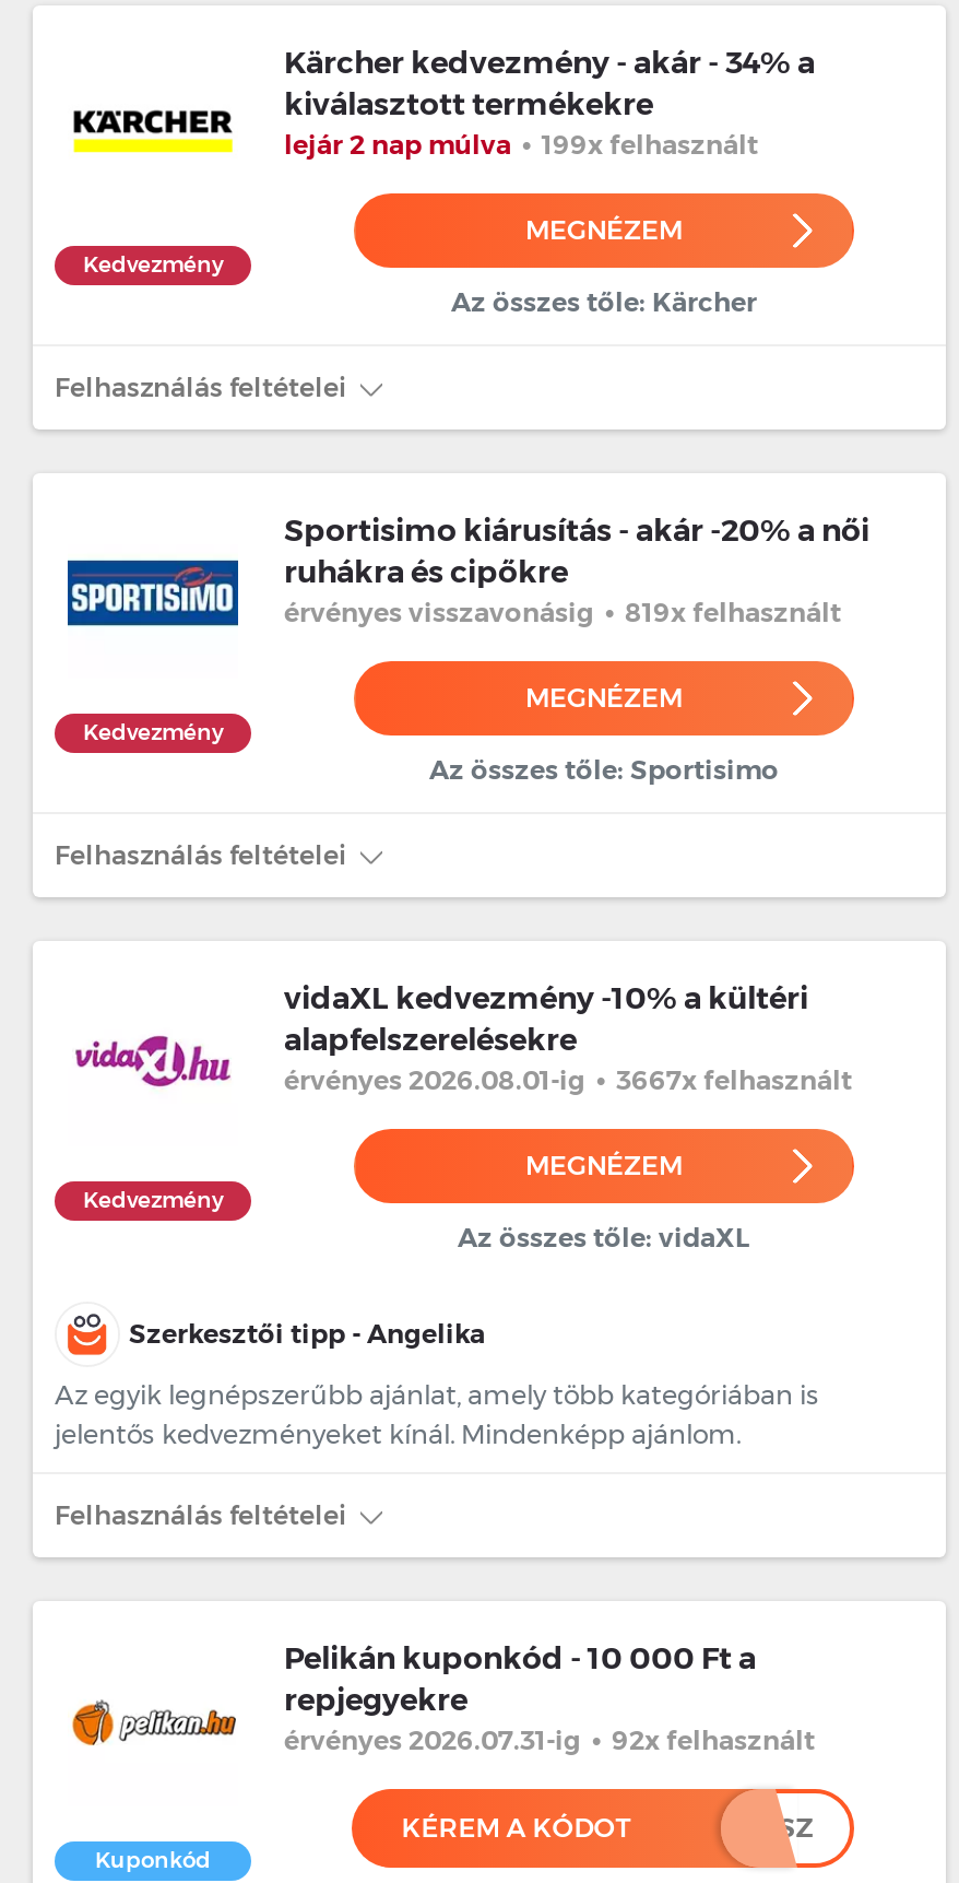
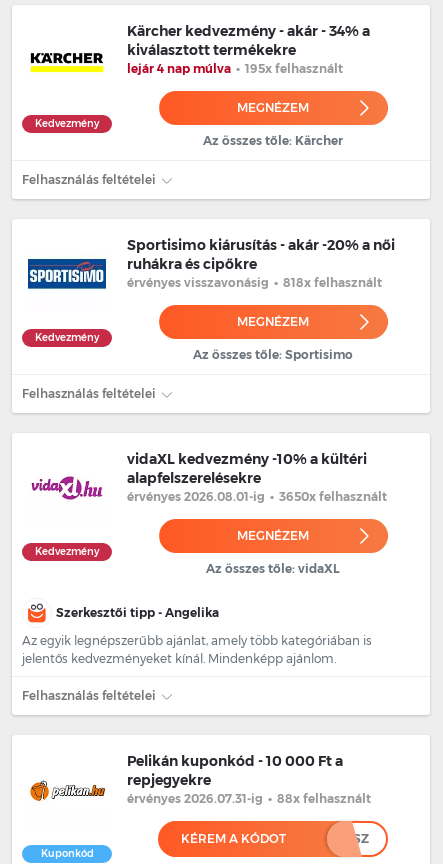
[284,128,758,161] lejár 2 nap múlva • 199x felhasznált -> [127,61,343,76] lejár 4 nap múlva • 195x felhasznált
[284,596,841,628] érvényes visszavonásig • 819x felhasznált -> [127,275,382,290] érvényes visszavonásig • 818x felhasznált
[284,1063,852,1096] érvényes 2026.08.01-ig • 3667x felhasznált -> [127,489,387,504] érvényes 2026.08.01-ig • 3650x felhasznált
[284,1723,815,1756] érvényes 2026.07.31-ig • 92x felhasznált -> [127,791,371,806] érvényes 2026.07.31-ig • 88x felhasznált

